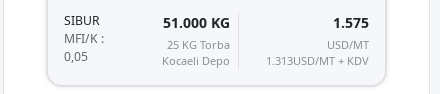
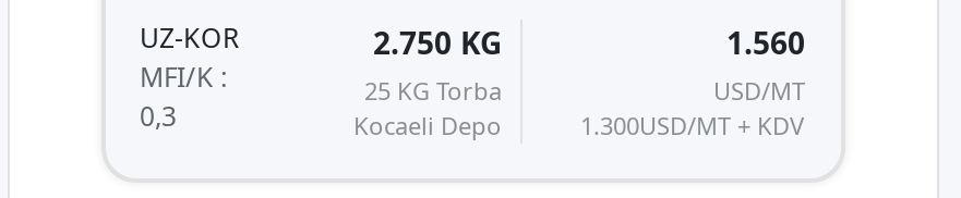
[63,12,99,29] SIBUR -> [140,19,240,56] UZ-KOR
[162,13,229,32] 51.000 KG -> [373,21,502,62] 2.750 KG
[332,13,368,32] 1.575 -> [726,21,805,62] 1.560
[63,48,87,65] 0,05 -> [140,97,177,134] 0,3
[265,53,368,68] 1.313USD/MT + KDV -> [580,108,805,141] 1.300USD/MT + KDV

